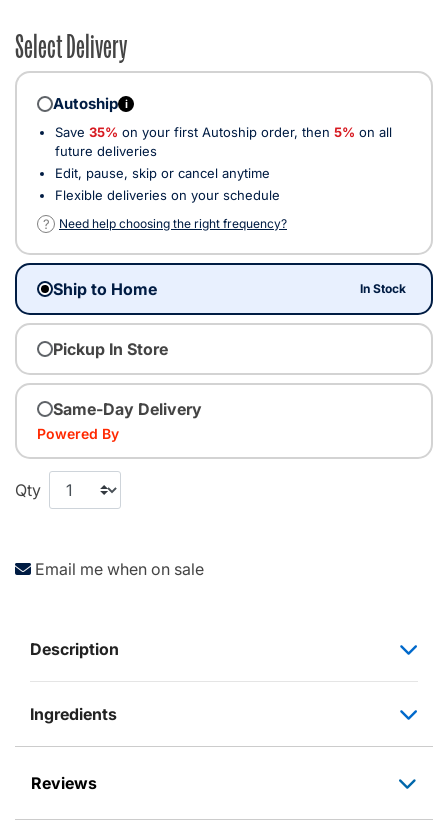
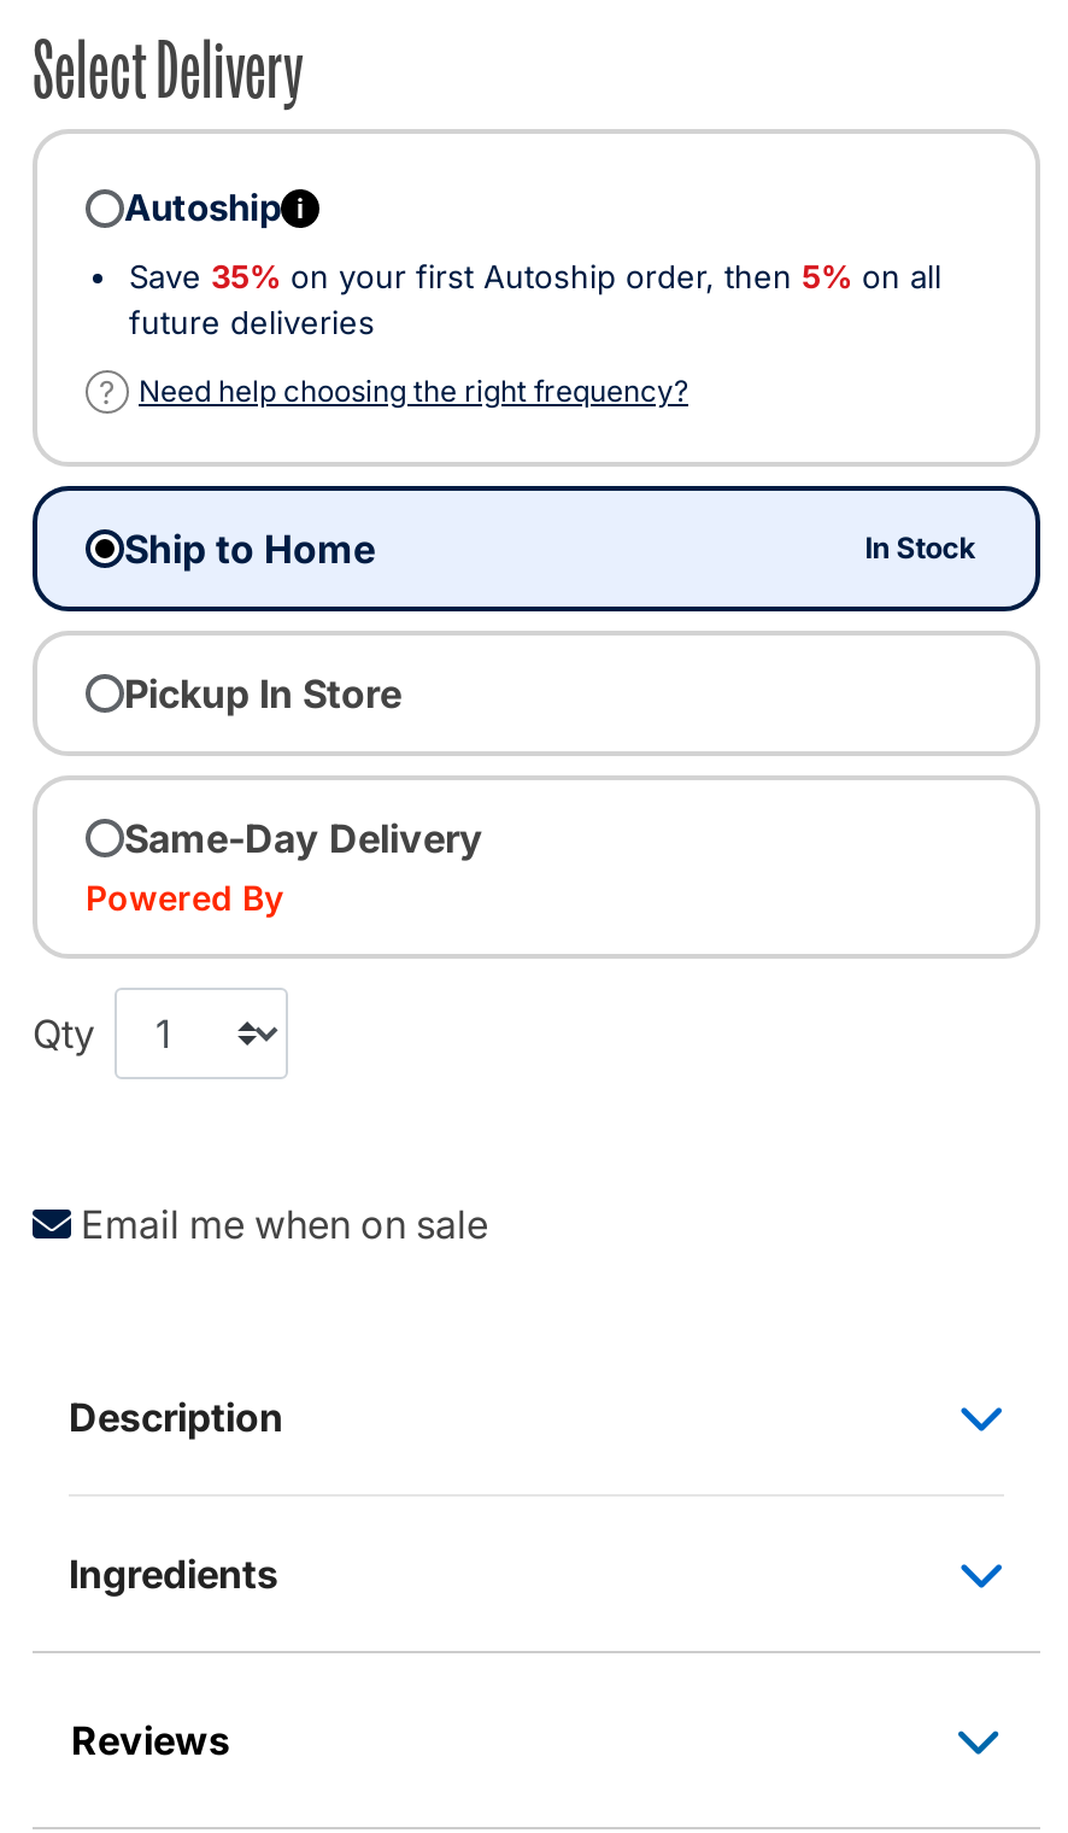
[55,165,280,203] Edit, pause, skip or cancel anytime | Flexible deliveries on your schedule -> none

